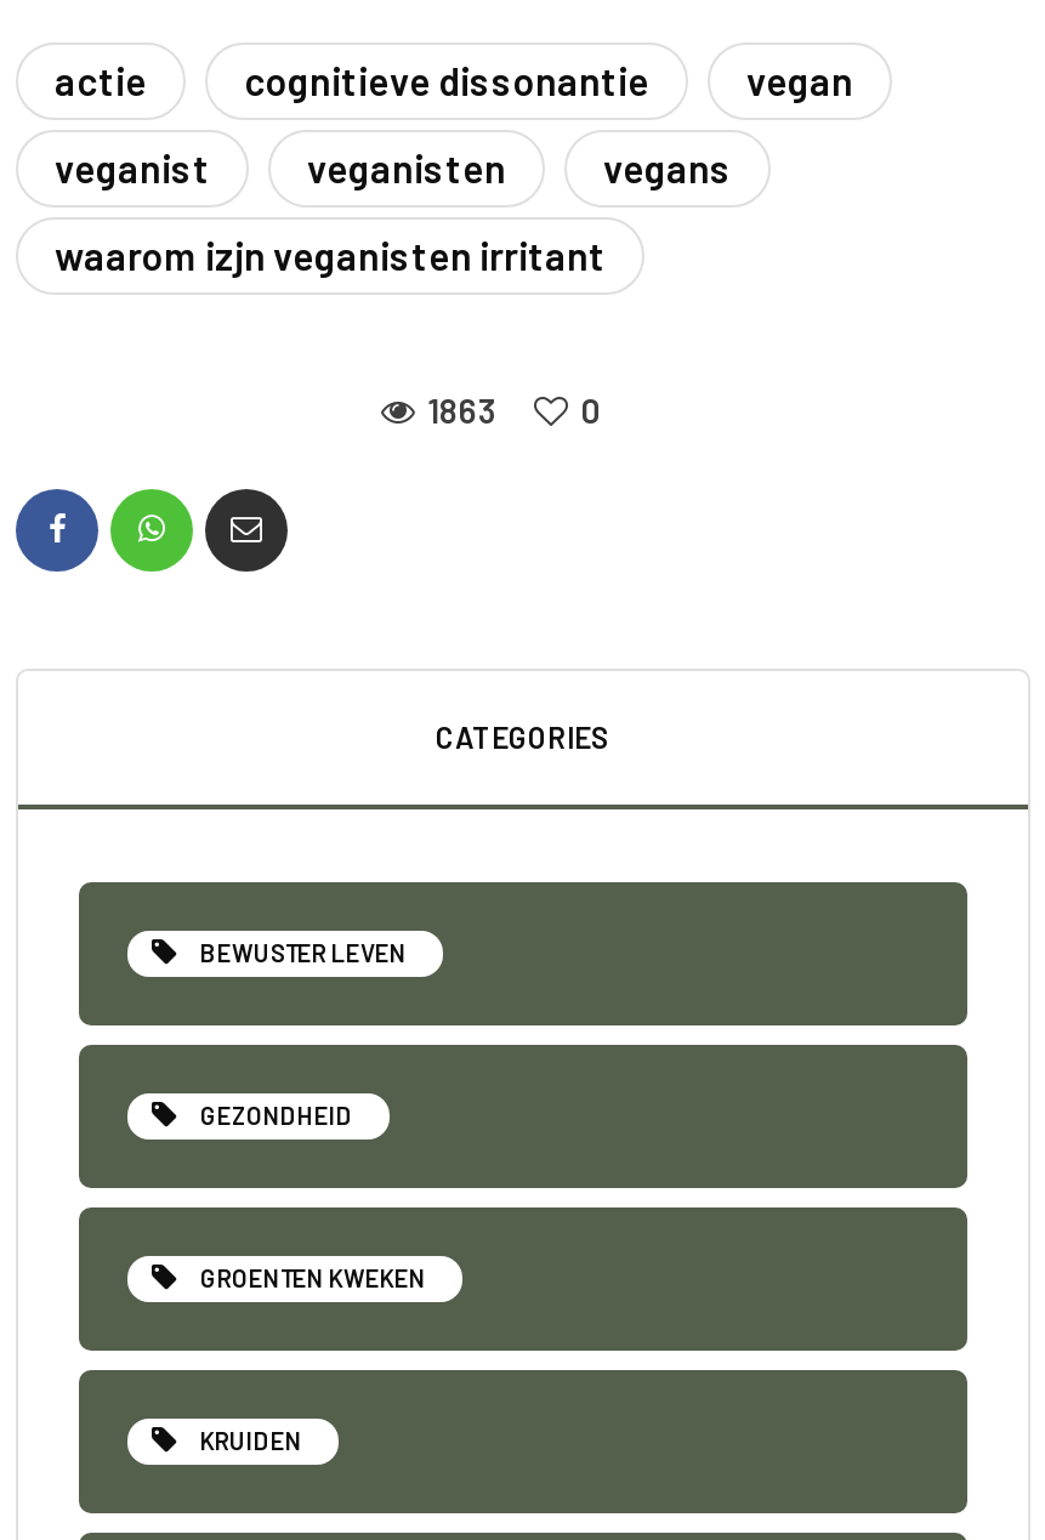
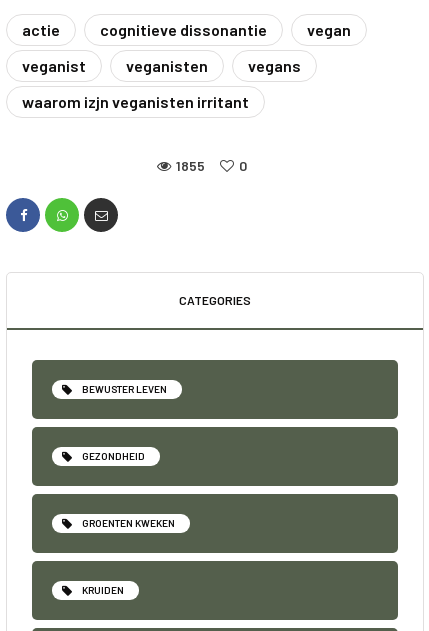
[427,390,600,431] 1863 0 -> [175,157,246,174] 1855 0

